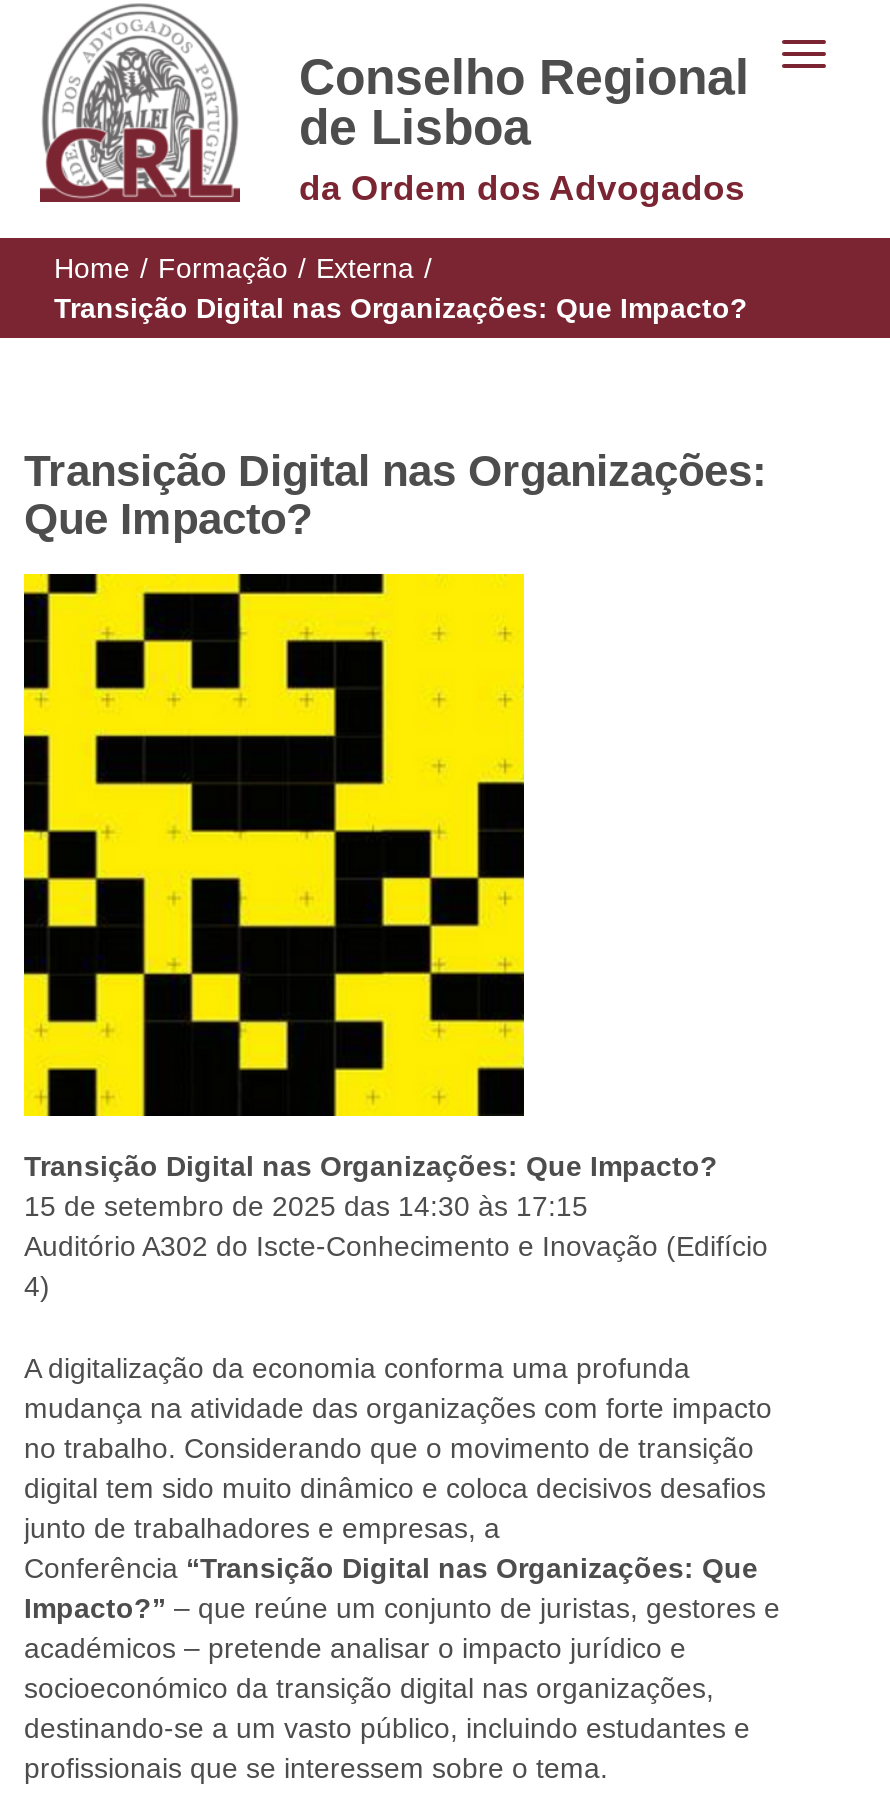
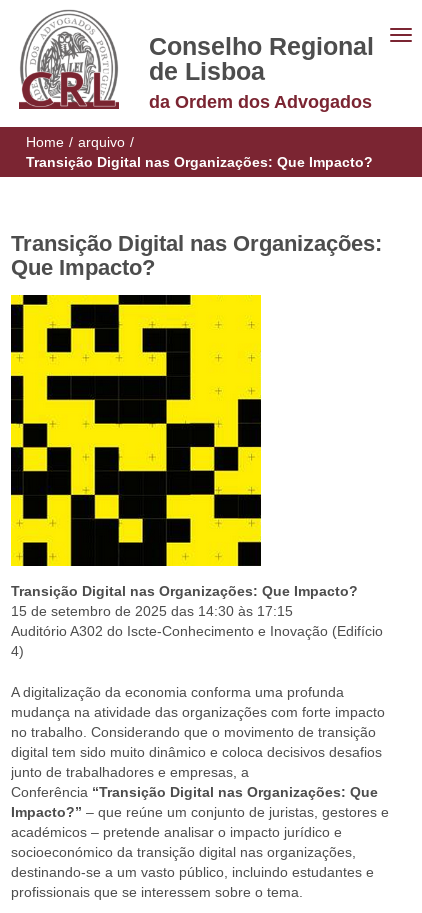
[54,252,432,284] Home / Formação / Externa / -> [26,134,134,150] Home / arquivo /

